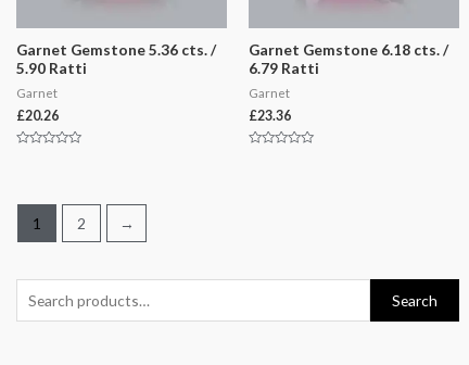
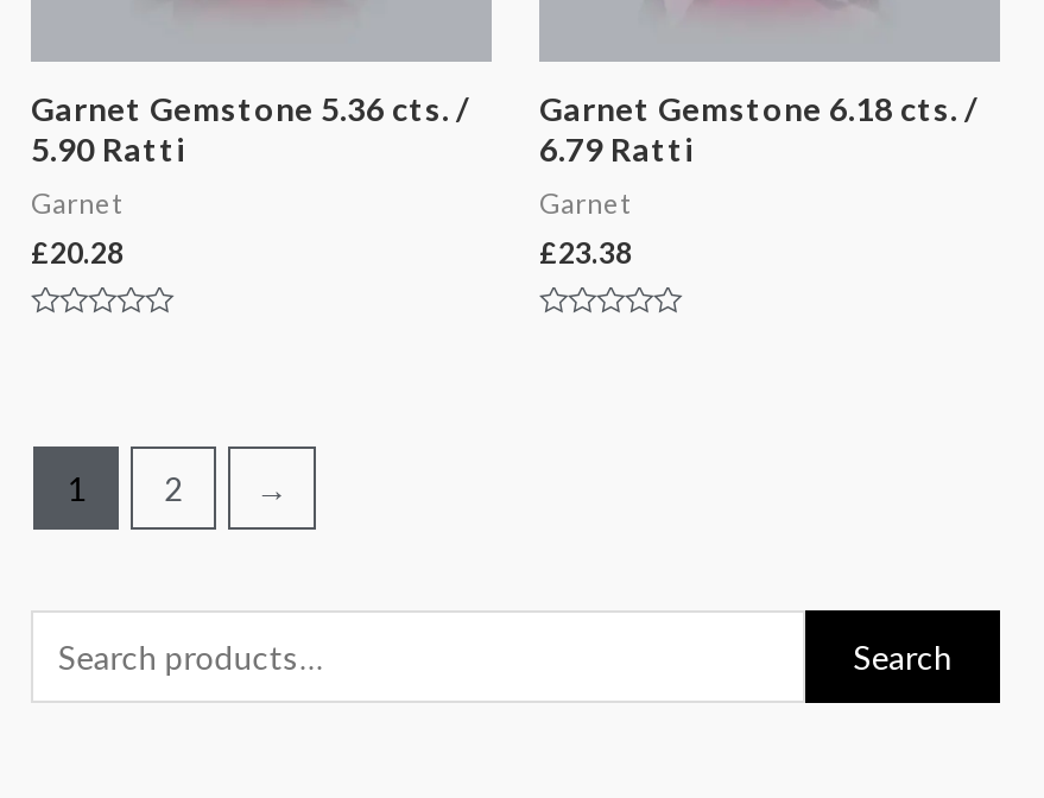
[16,108,59,124] £20.26 -> [31,235,124,271] £20.28
[249,108,291,124] £23.36 -> [539,235,632,271] £23.38

